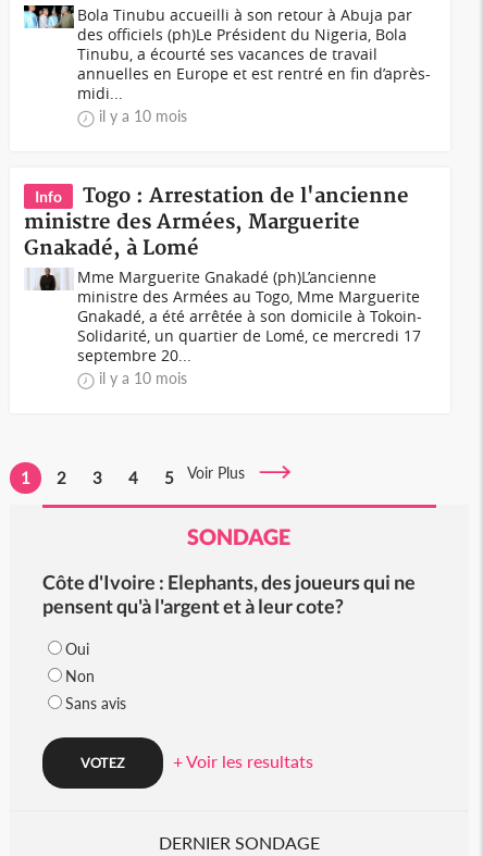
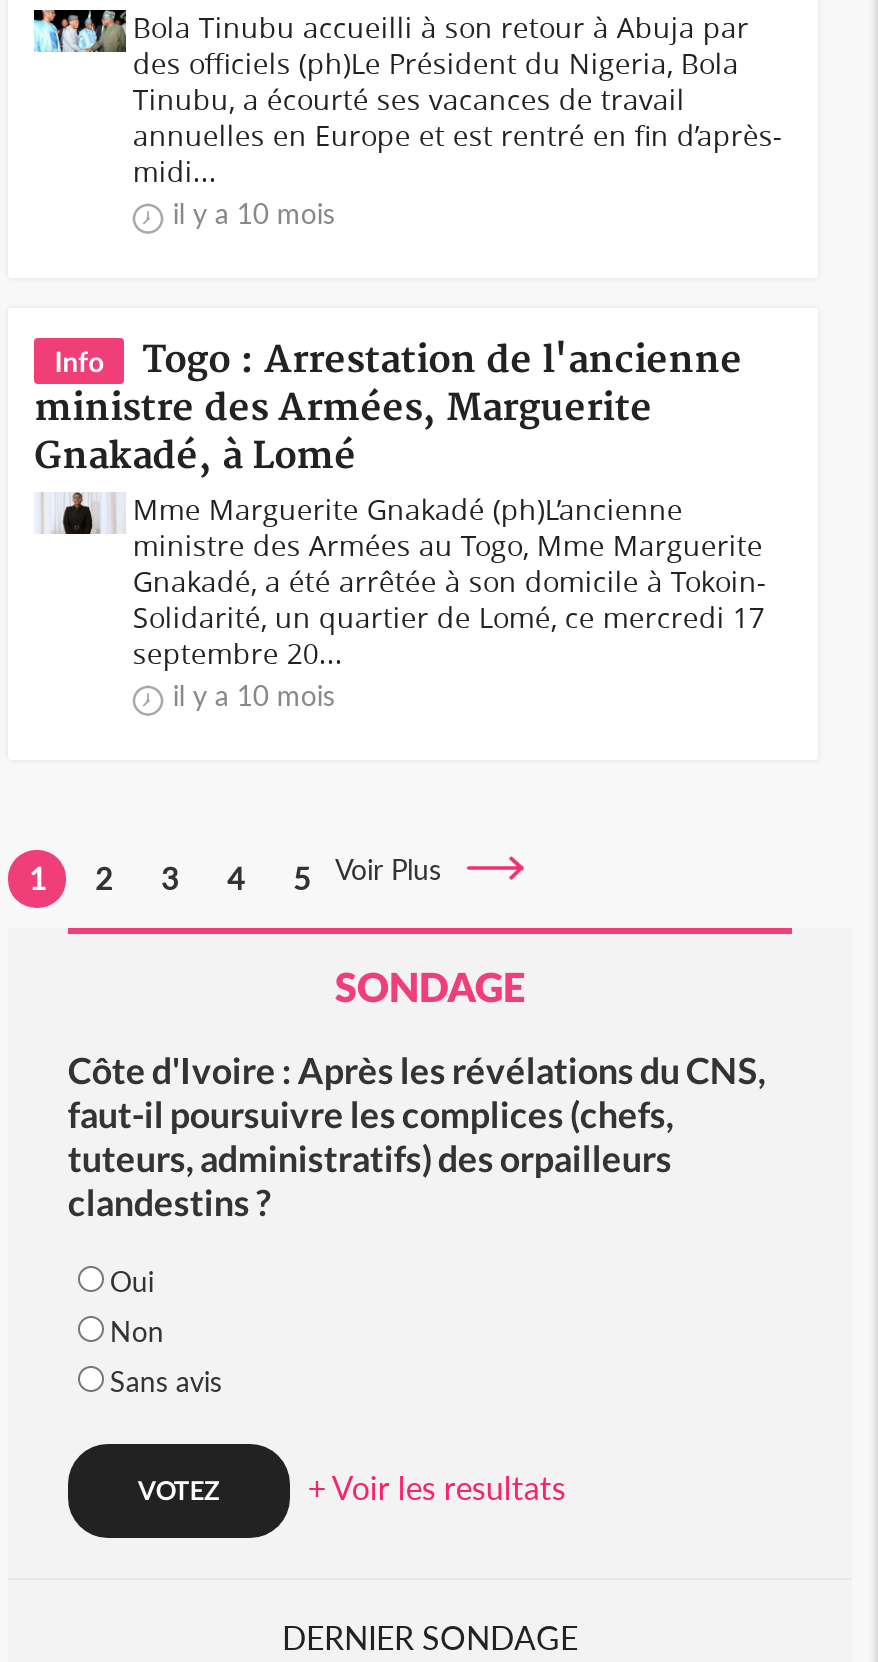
[42,570,415,618] Côte d'Ivoire : Elephants, des joueurs qui ne | pensent qu'à l'argent et à leur cote? -> [68,1048,766,1224] Côte d'Ivoire : Après les révélations du CNS, | faut-il poursuivre les complices (chefs, | tuteurs, administratifs) des orpailleurs | clandestins ?

